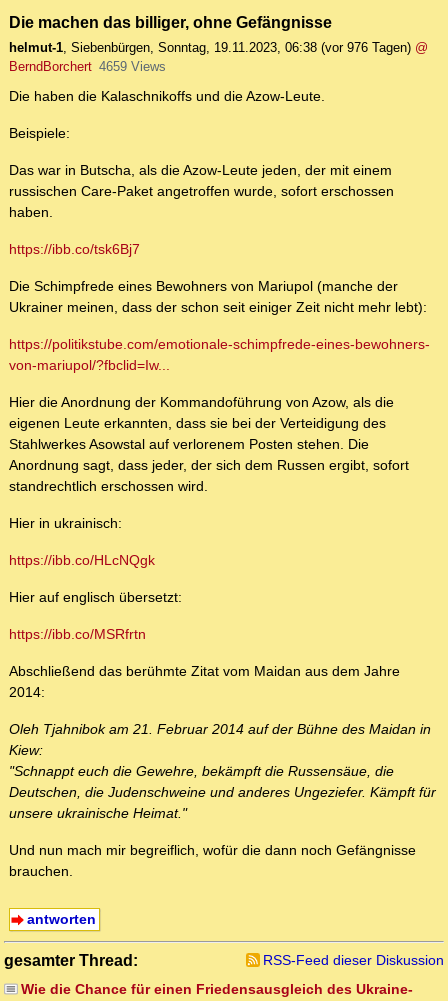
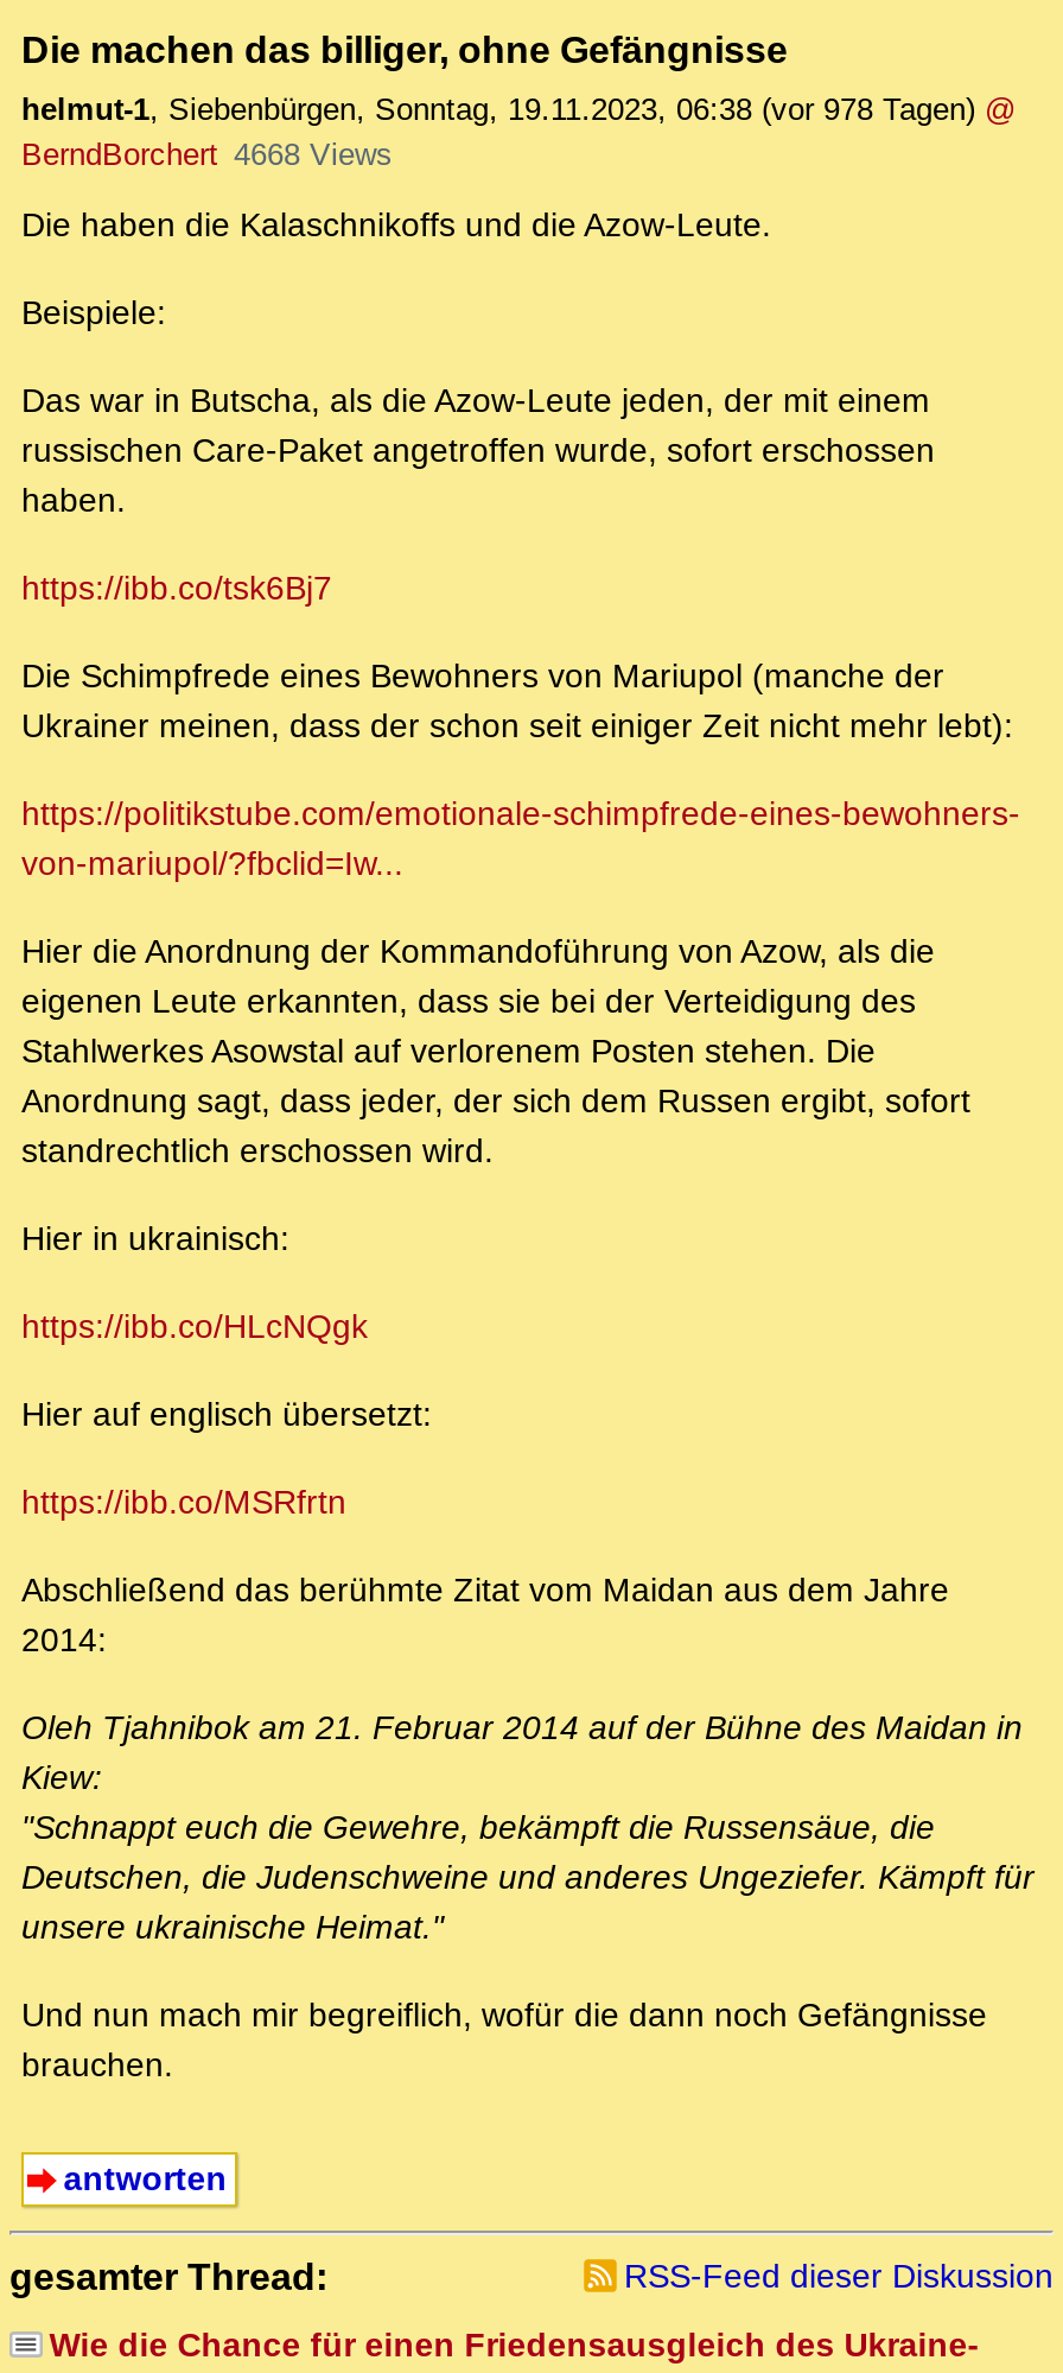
[9,40,428,55] helmut-1, Siebenbürgen, Sonntag, 19.11.2023, 06:38 (vor 976 Tagen) @ -> [21,93,1016,128] helmut-1, Siebenbürgen, Sonntag, 19.11.2023, 06:38 (vor 978 Tagen) @
[9,59,165,74] BerndBorchert 4659 Views -> [21,138,393,173] BerndBorchert 4668 Views

